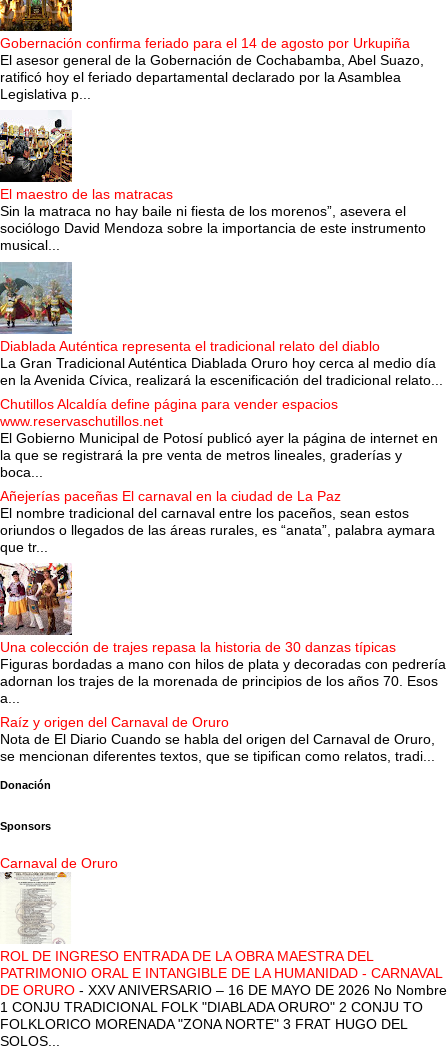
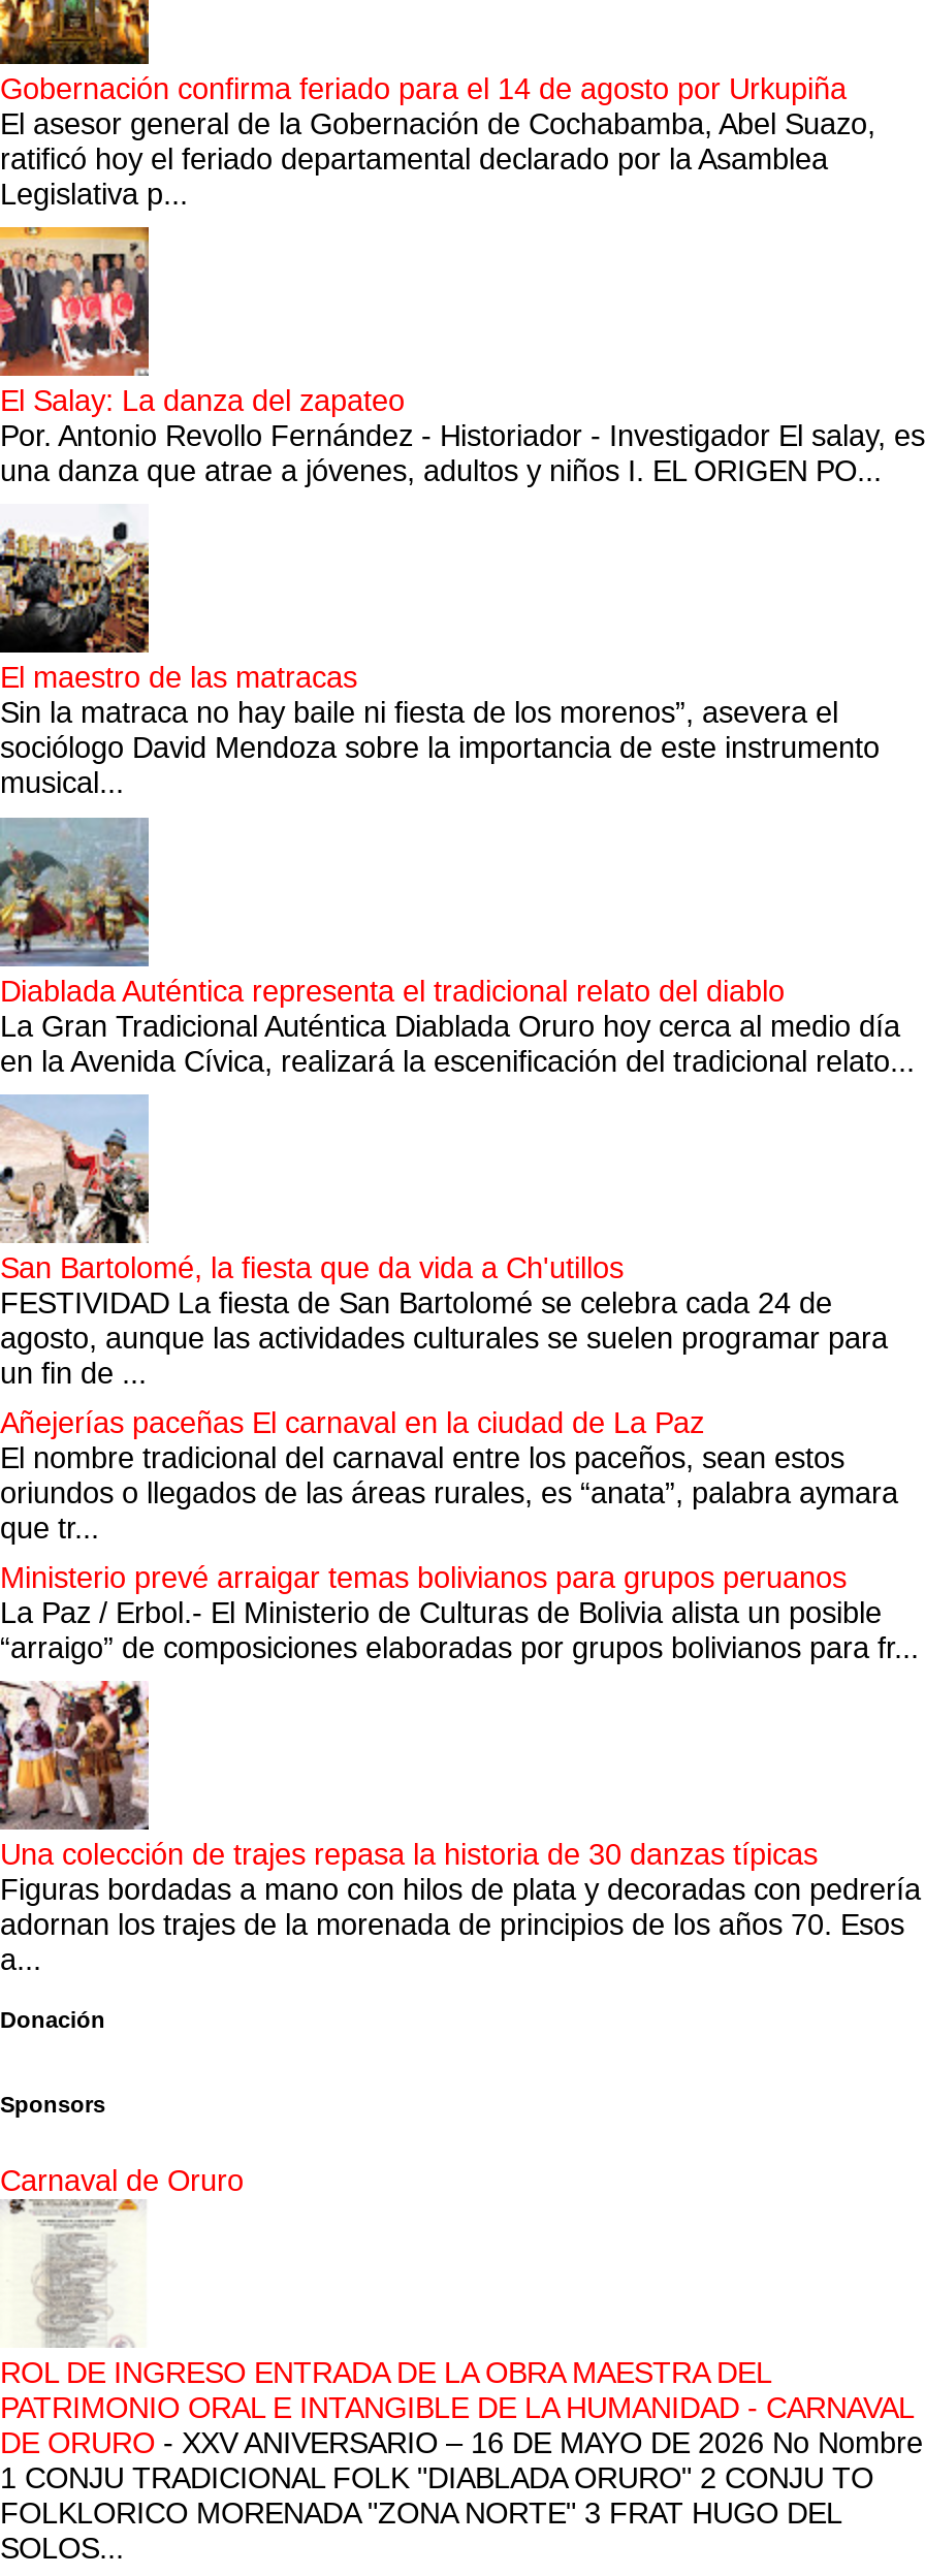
none -> [0,225,925,488] [image] | El Salay: La danza del zapateo | Por. Antonio Revollo Fernández - Historiador - Investigador El salay, es | una danza que atrae a jóvenes, adultos y niños I. EL ORIGEN PO...
[0,396,438,480] Chutillos Alcaldía define página para vender espacios | www.reservaschutillos.net | El Gobierno Municipal de Potosí publicó ayer la página de internet en | la que se registrará la pre venta de metros lineales, graderías y | boca... -> [0,1251,888,1390] San Bartolomé, la fiesta que da vida a Ch'utillos | FESTIVIDAD La fiesta de San Bartolomé se celebra cada 24 de | agosto, aunque las actividades culturales se suelen programar para | un fin de ...
none -> [0,1562,919,1665] Ministerio prevé arraigar temas bolivianos para grupos peruanos | La Paz / Erbol.- El Ministerio de Culturas de Bolivia alista un posible | “arraigo” de composiciones elaboradas por grupos bolivianos para fr...
moved [0,559,446,706] -> [0,1673,921,1977]: [image] | Una colección de trajes repasa la historia de 30 danzas típicas | Figuras bordadas a mano con hilos de plata y decoradas con pedrería | adornan los trajes de la morenada de principios de los años 70. Esos | a...
[0,714,435,764] Raíz y origen del Carnaval de Oruro | Nota de El Diario Cuando se habla del origen del Carnaval de Oruro, | se mencionan diferentes textos, que se tipifican como relatos, tradi... -> none

